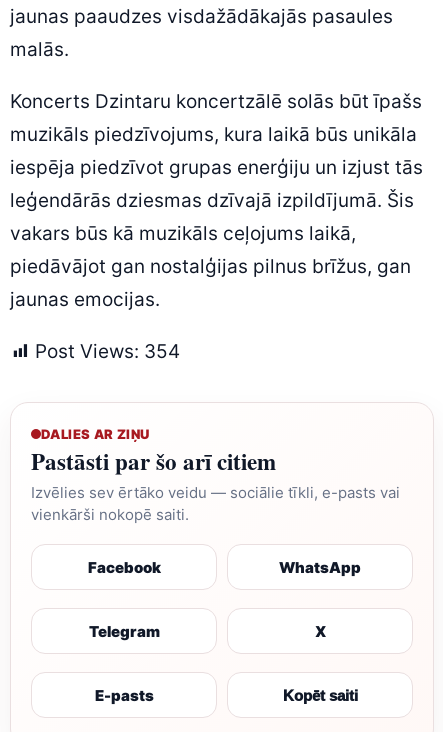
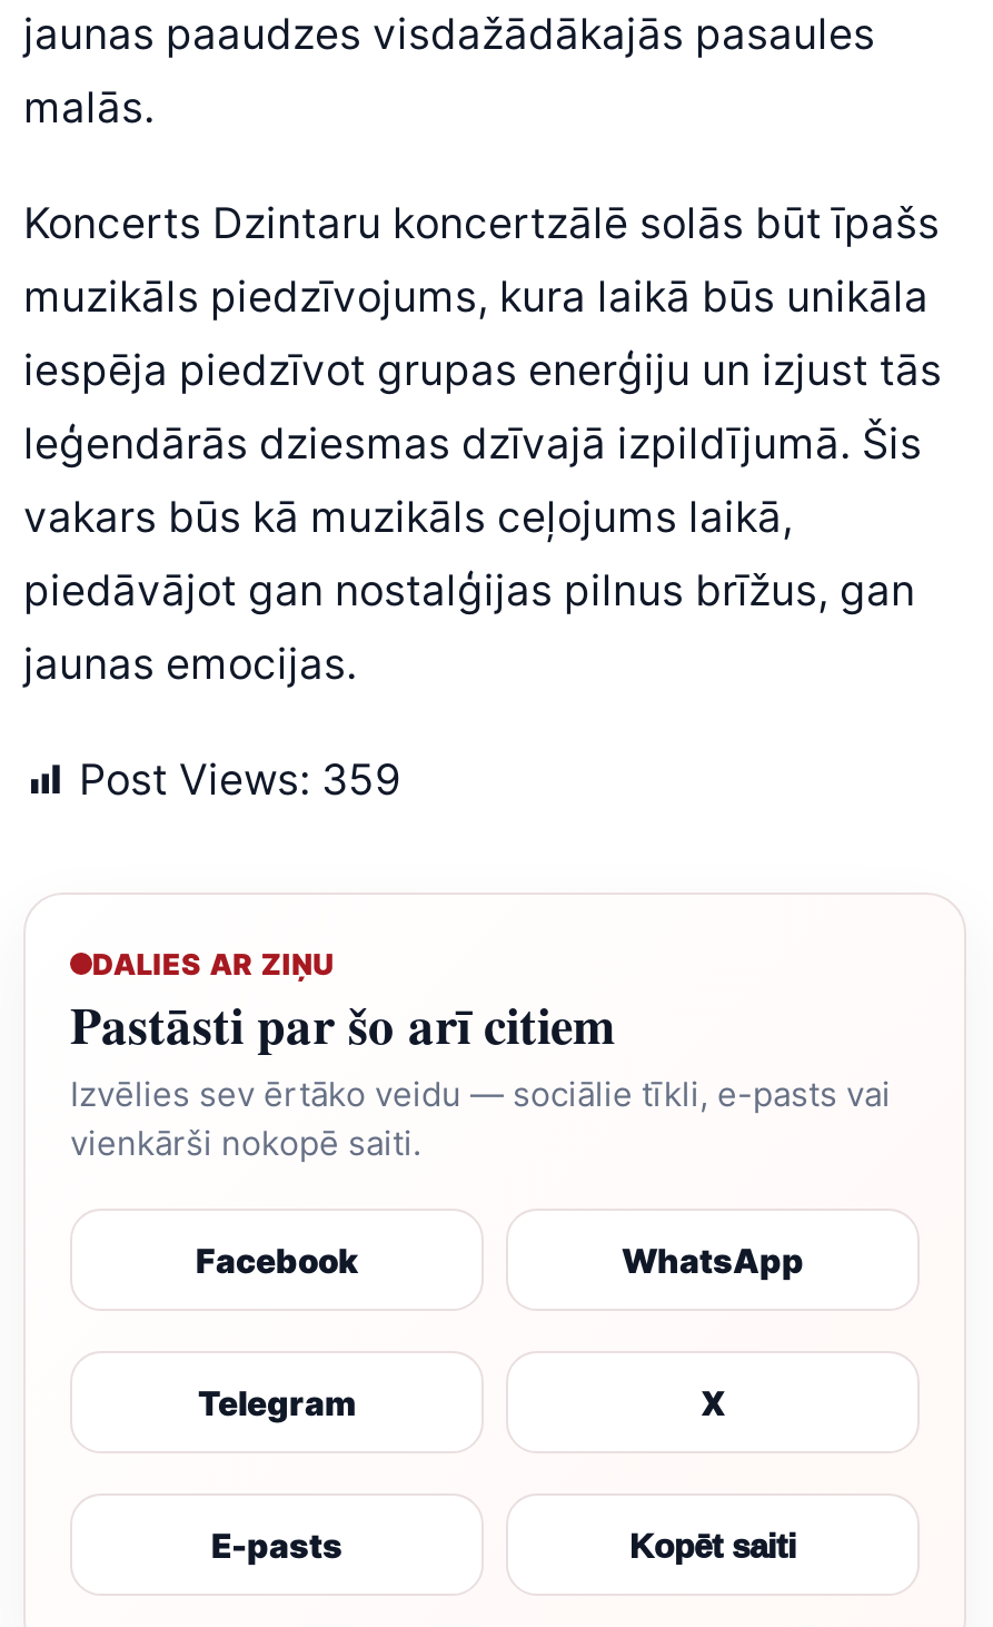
[35,340,180,363] Post Views: 354 -> [79,756,401,807] Post Views: 359

